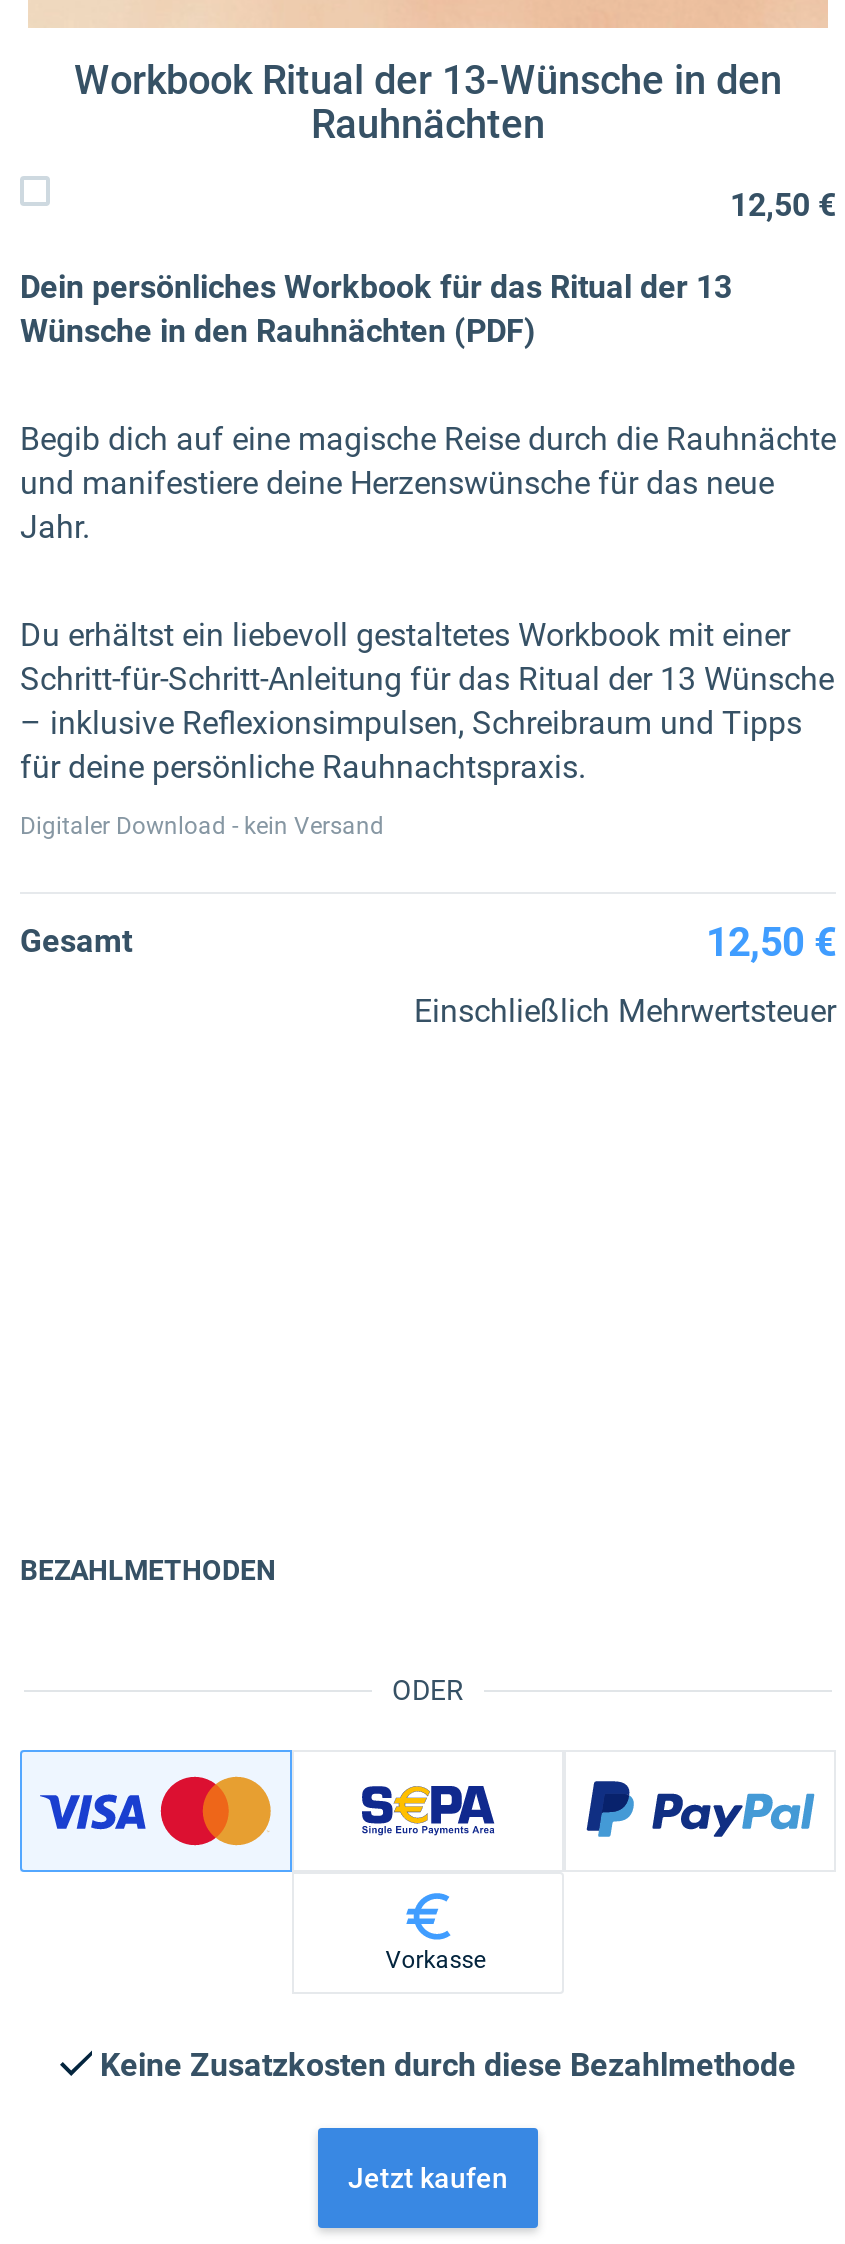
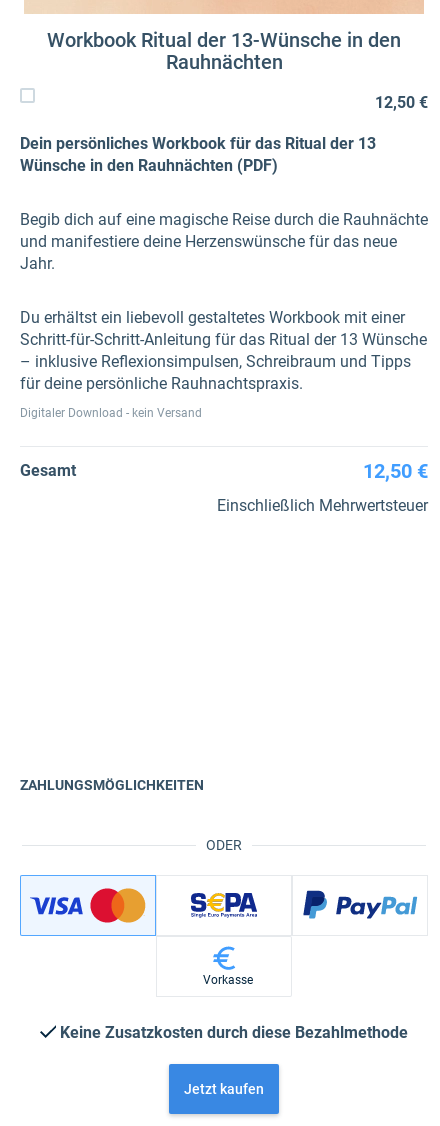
[20,1554,276,1586] BEZAHLMETHODEN -> [20,777,204,793] ZAHLUNGSMÖGLICHKEITEN

